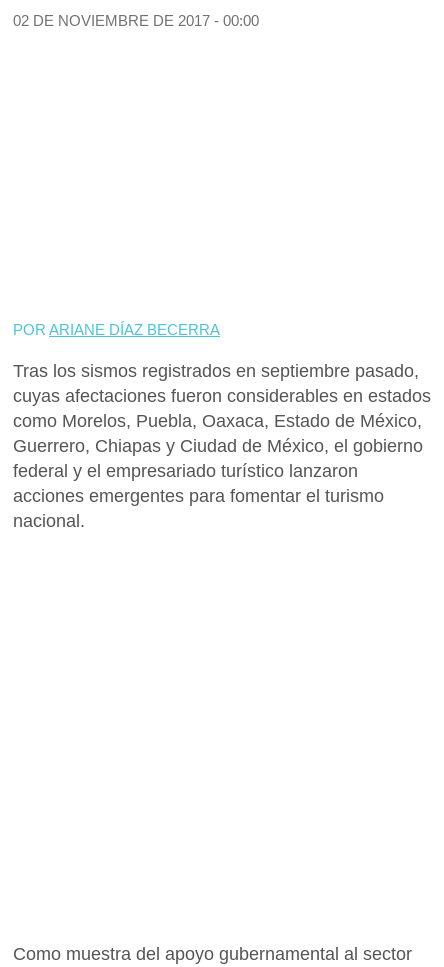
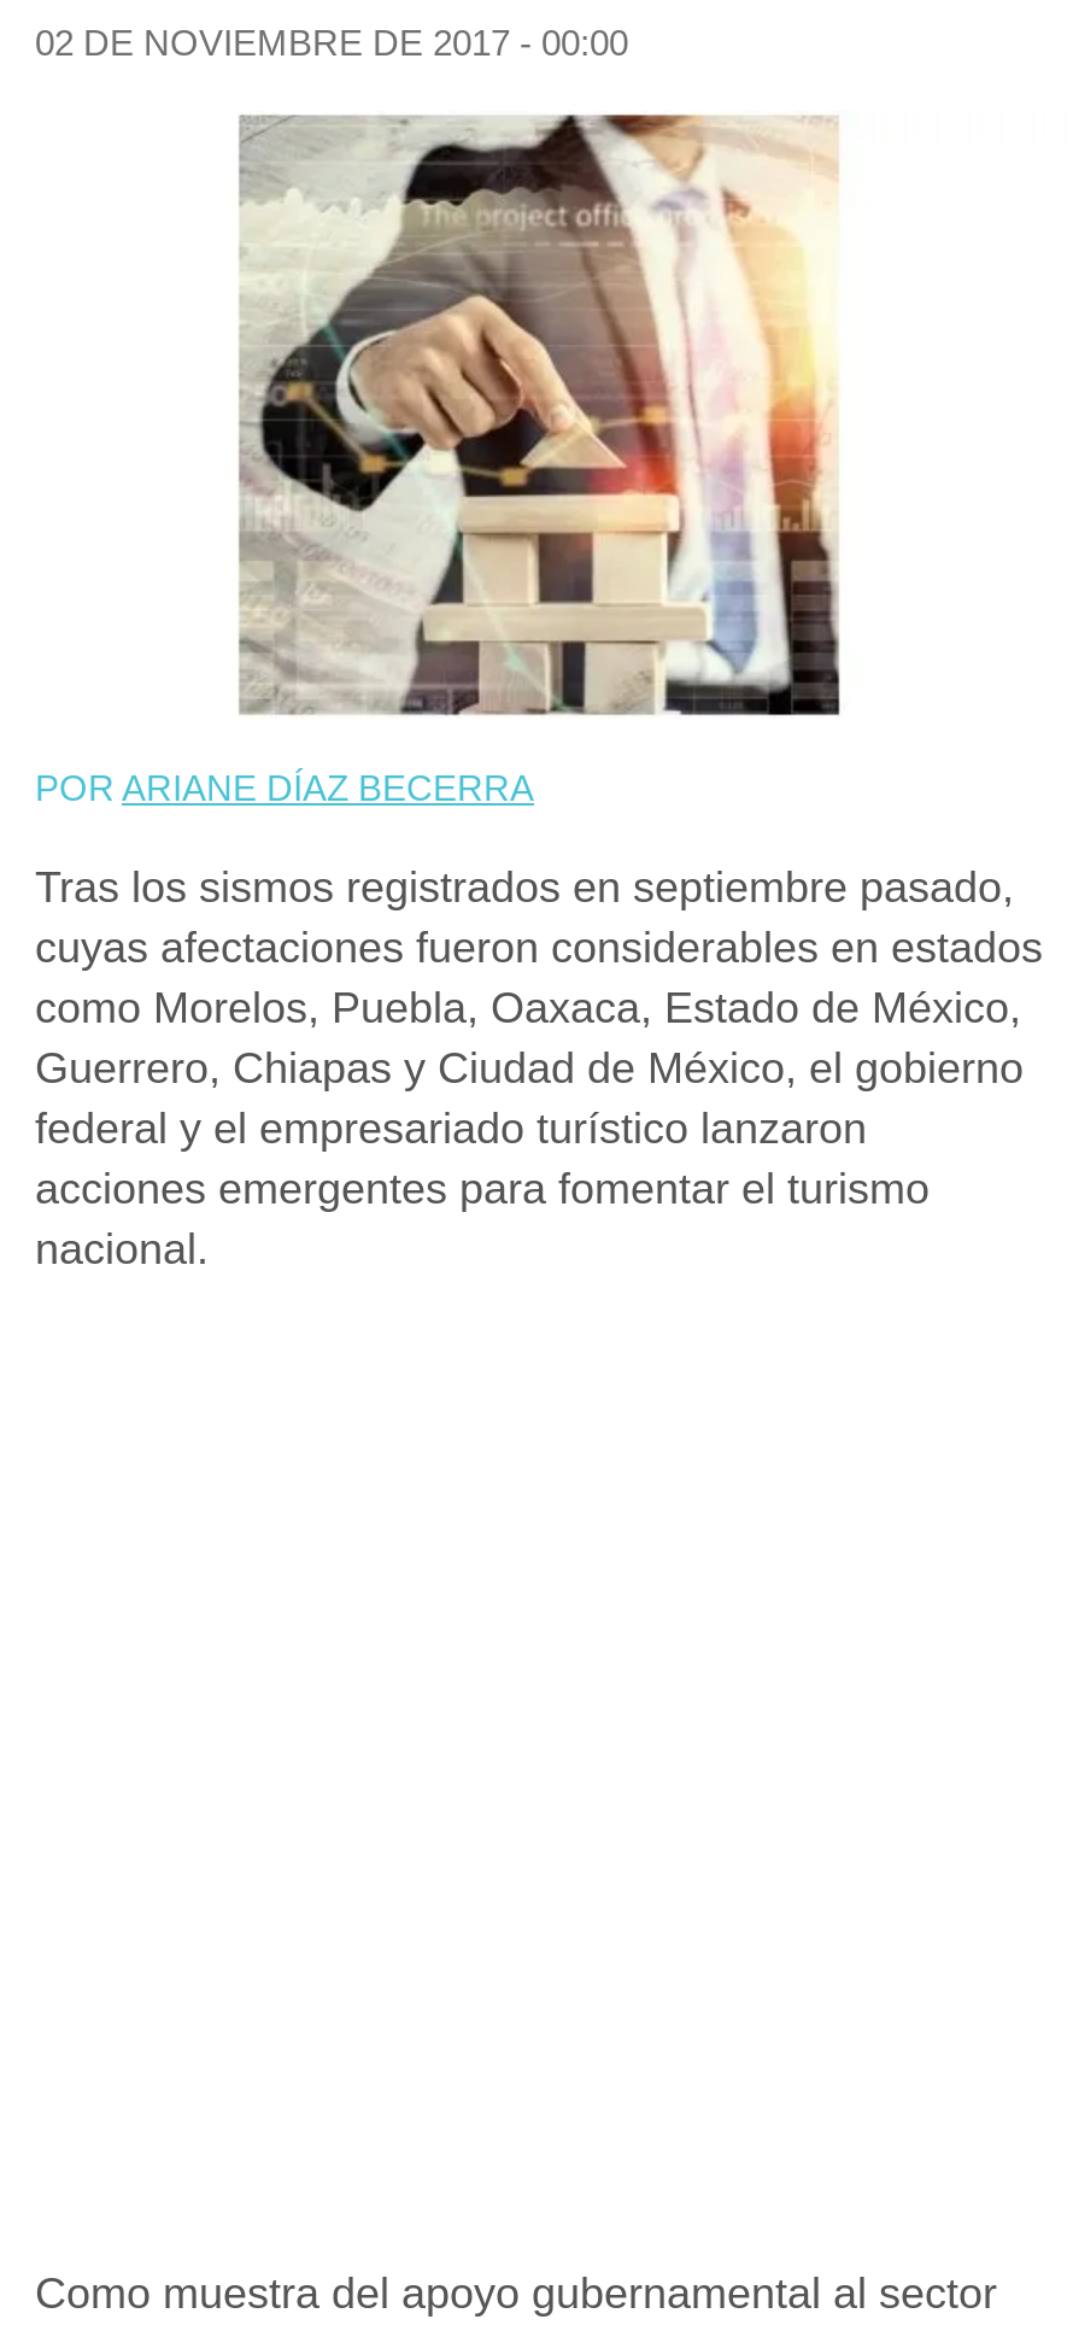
none -> [238,111,843,719] [image]

